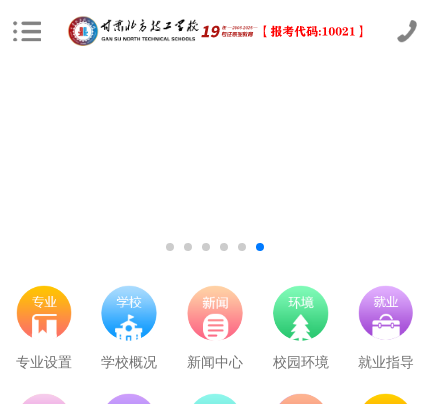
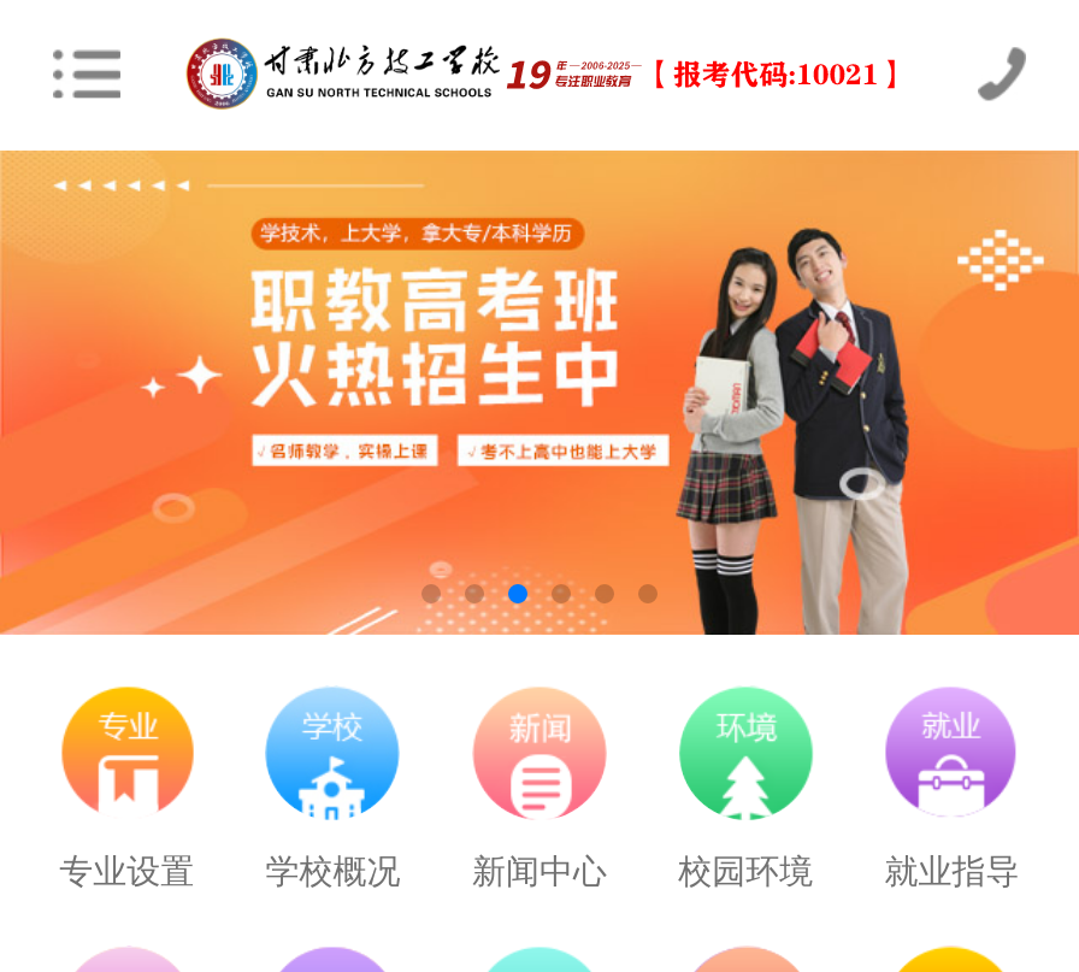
none -> [7,148,1072,637] [image]

